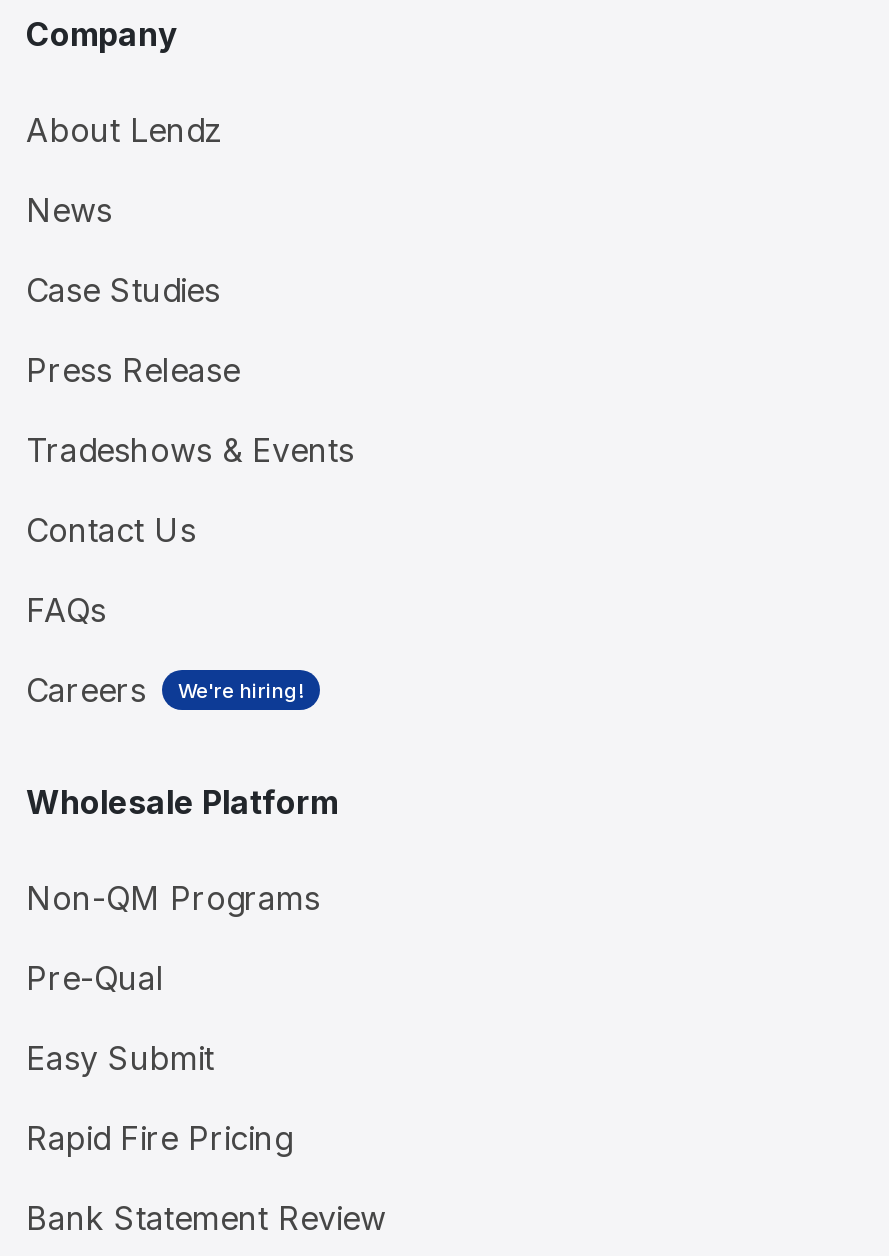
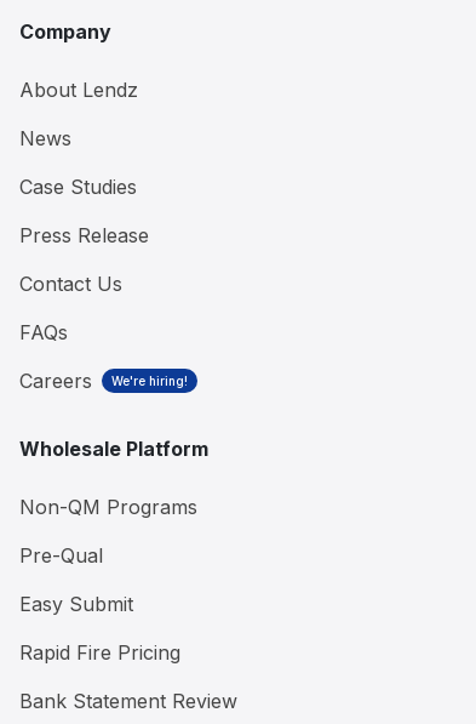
[26,430,354,470] Tradeshows & Events -> none

